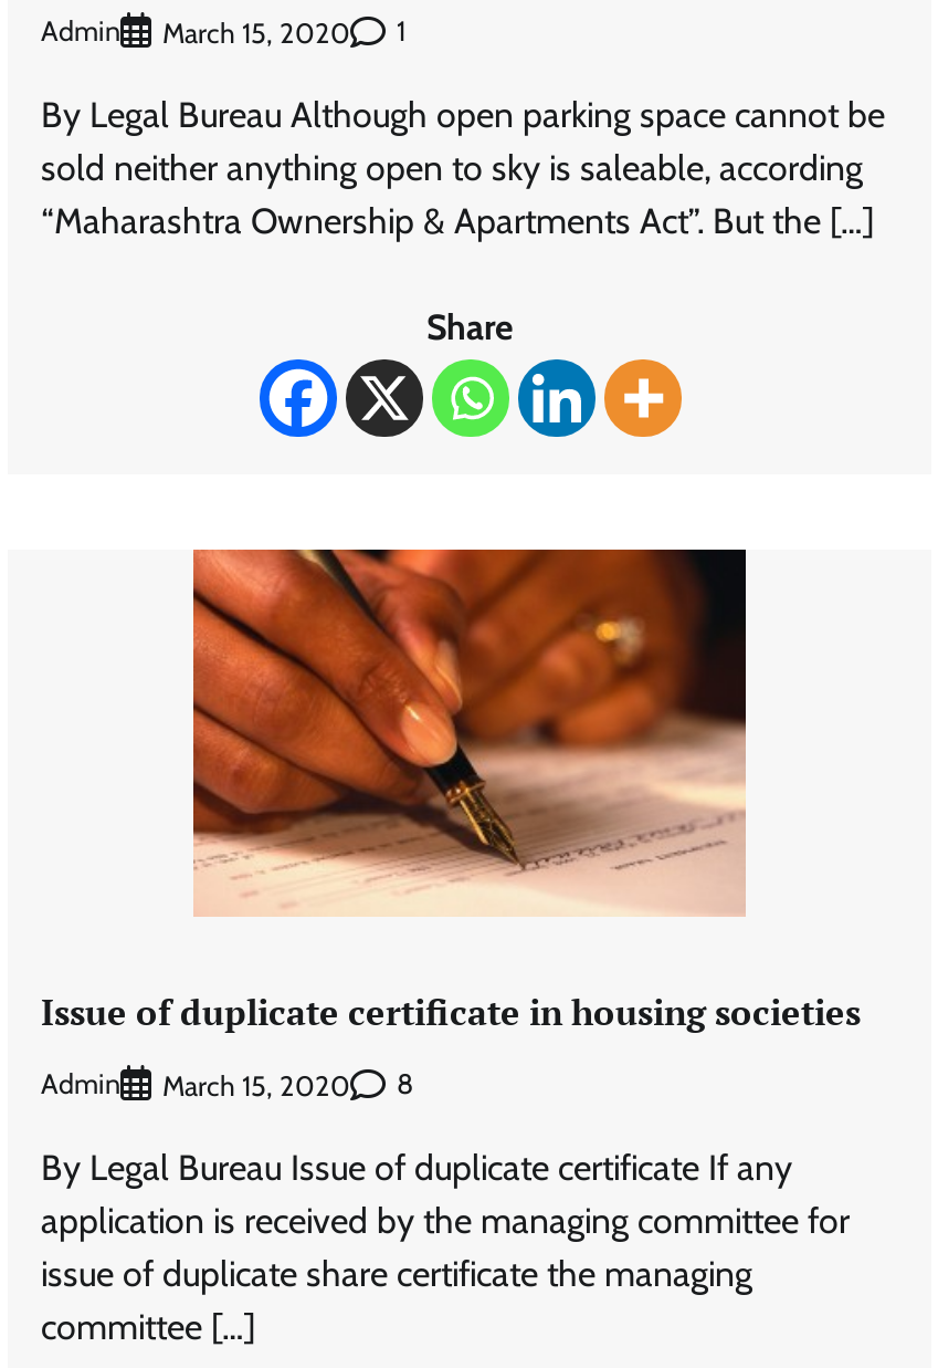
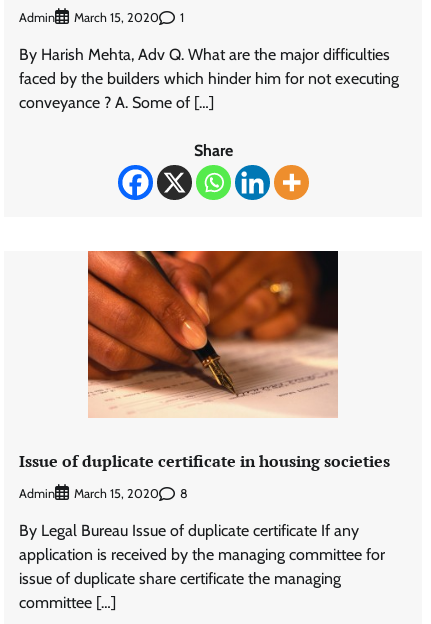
[41,92,885,241] By Legal Bureau Although open parking space cannot be | sold neither anything open to sky is saleable, according | “Maharashtra Ownership & Apartments Act”. But the […] -> [19,45,399,112] By Harish Mehta, Adv Q. What are the major difficulties | faced by the builders which hinder him for not executing | conveyance ? A. Some of […]

